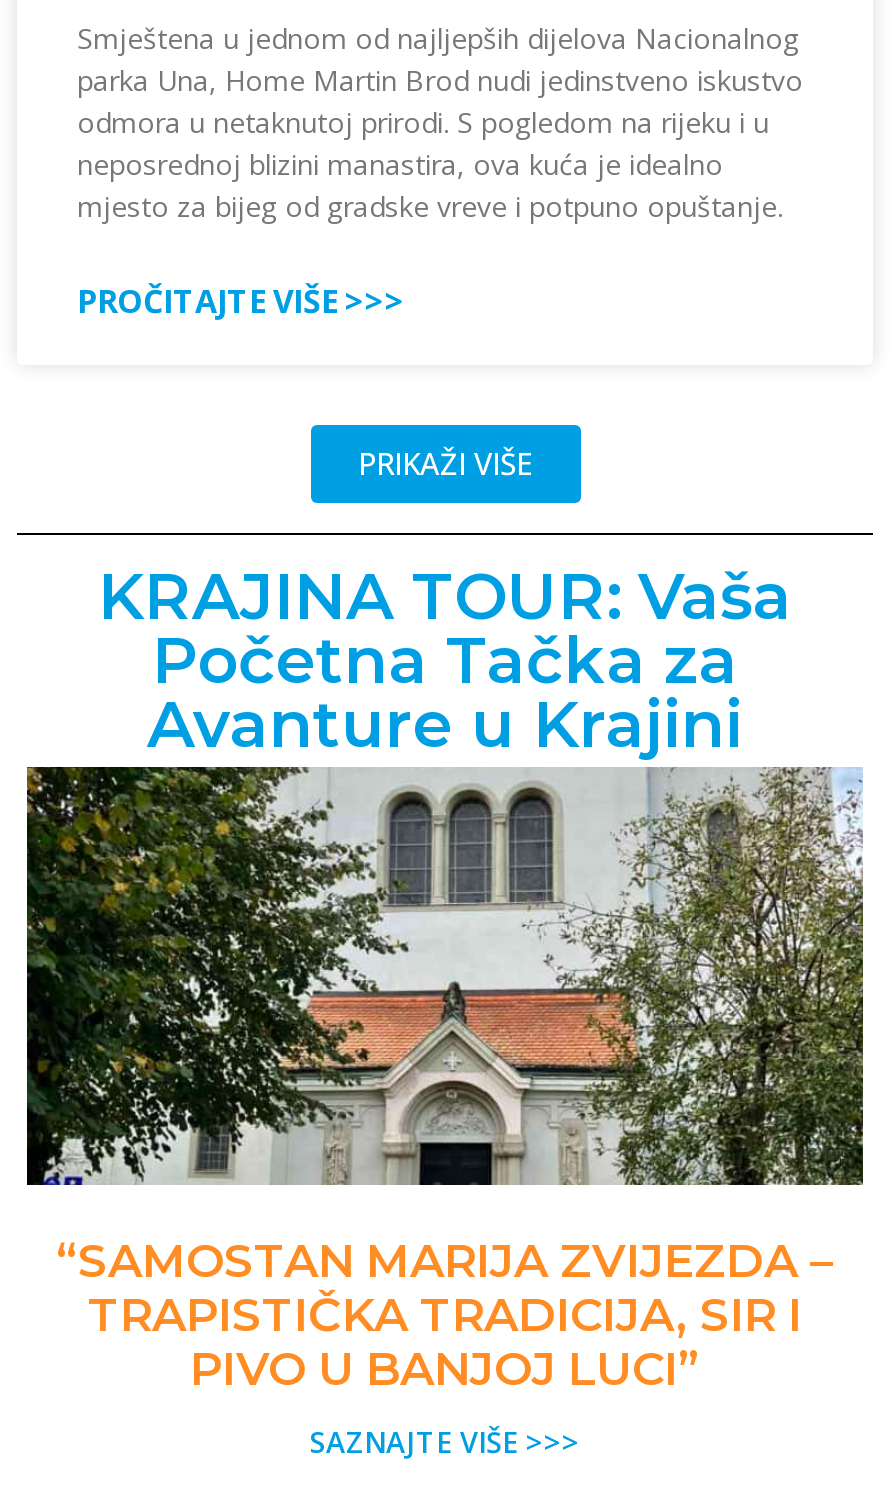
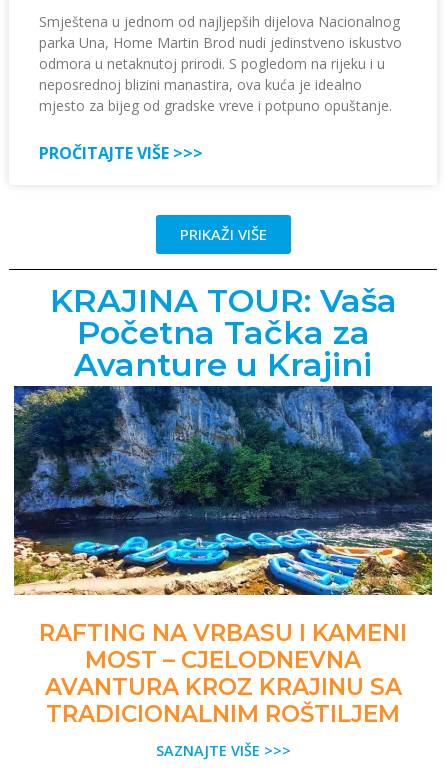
[25,765,865,1397] [image] | “SAMOSTAN MARIJA ZVIJEZDA – | TRAPISTIČKA TRADICIJA, SIR I | PIVO U BANJOJ LUCI” -> [13,385,433,728] [image] | RAFTING NA VRBASU I KAMENI | MOST – CJELODNEVNA | AVANTURA KROZ KRAJINU SA | TRADICIONALNIM ROŠTILJEM

